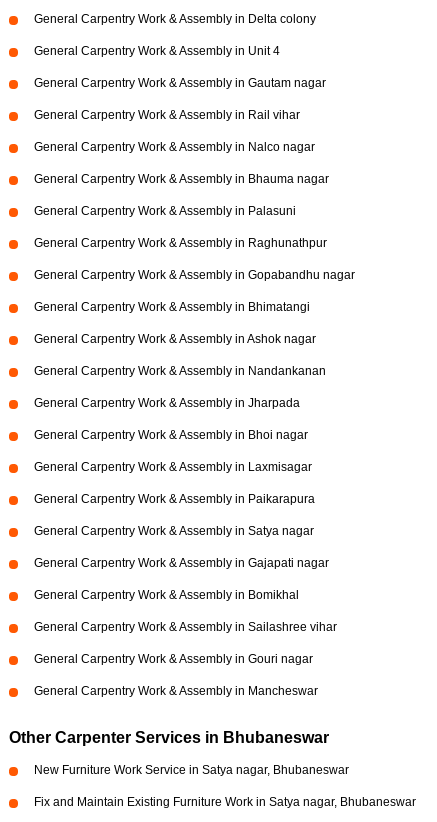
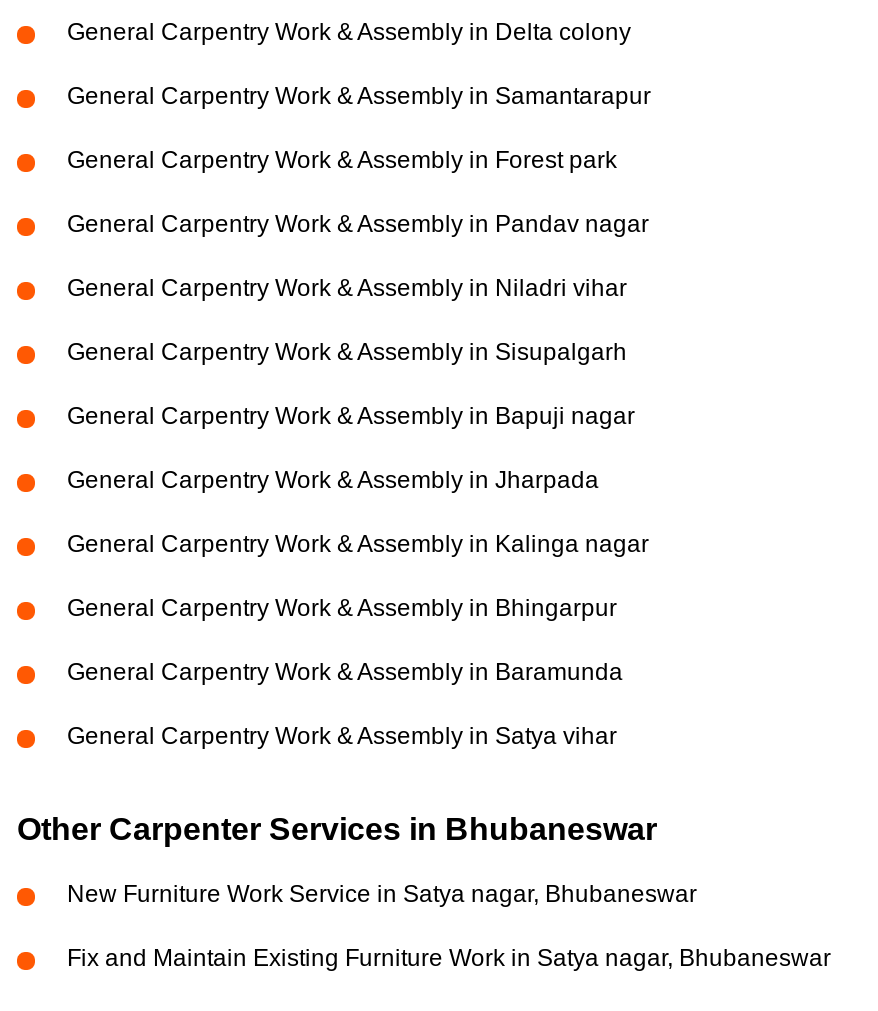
[34,44,355,378] General Carpentry Work & Assembly in Unit 4 | General Carpentry Work & Assembly in Gautam nagar | General Carpentry Work & Assembly in Rail vihar | General Carpentry Work & Assembly in Nalco nagar | General Carpentry Work & Assembly in Bhauma nagar | General Carpentry Work & Assembly in Palasuni | General Carpentry Work & Assembly in Raghunathpur | General Carpentry Work & Assembly in Gopabandhu nagar | General Carpentry Work & Assembly in Bhimatangi | General Carpentry Work & Assembly in Ashok nagar | General Carpentry Work & Assembly in Nandankanan -> [67,82,651,430] General Carpentry Work & Assembly in Samantarapur | General Carpentry Work & Assembly in Forest park | General Carpentry Work & Assembly in Pandav nagar | General Carpentry Work & Assembly in Niladri vihar | General Carpentry Work & Assembly in Sisupalgarh | General Carpentry Work & Assembly in Bapuji nagar
[34,428,337,698] General Carpentry Work & Assembly in Bhoi nagar | General Carpentry Work & Assembly in Laxmisagar | General Carpentry Work & Assembly in Paikarapura | General Carpentry Work & Assembly in Satya nagar | General Carpentry Work & Assembly in Gajapati nagar | General Carpentry Work & Assembly in Bomikhal | General Carpentry Work & Assembly in Sailashree vihar | General Carpentry Work & Assembly in Gouri nagar | General Carpentry Work & Assembly in Mancheswar -> [67,530,649,750] General Carpentry Work & Assembly in Kalinga nagar | General Carpentry Work & Assembly in Bhingarpur | General Carpentry Work & Assembly in Baramunda | General Carpentry Work & Assembly in Satya vihar

